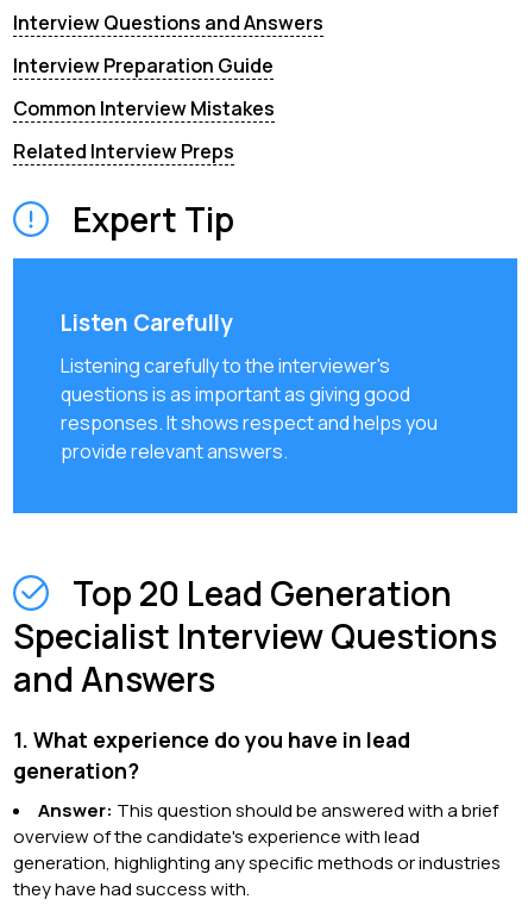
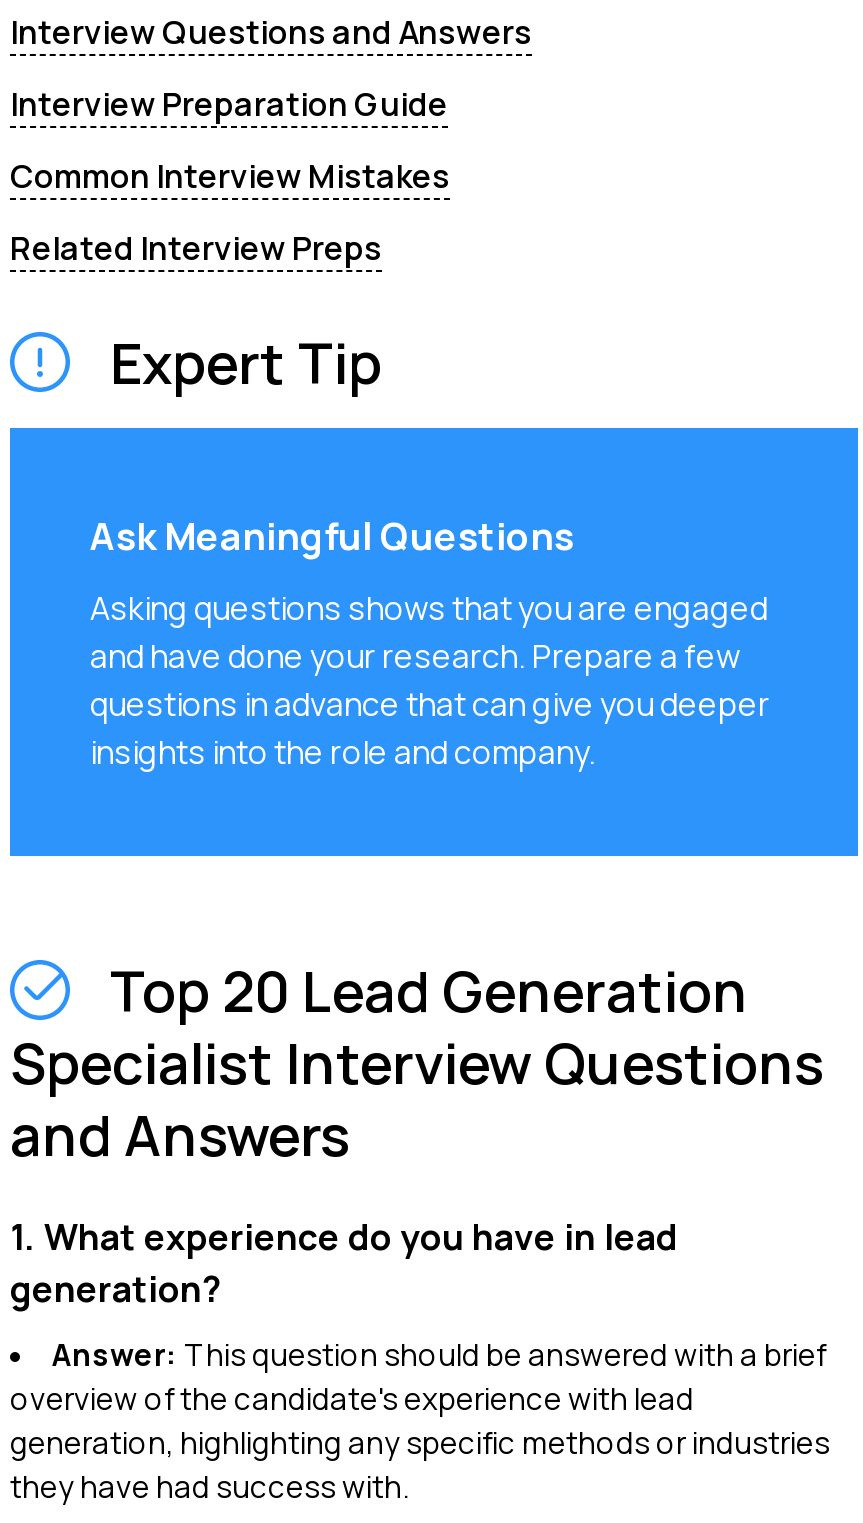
[61,307,232,338] Listen Carefully -> [90,510,574,562] Ask Meaningful Questions
[61,352,438,464] Listening carefully to the interviewer's | questions is as important as giving good | responses. It shows respect and helps you | provide relevant answers. -> [90,586,770,774] Asking questions shows that you are engaged | and have done your research. Prepare a few | questions in advance that can give you deeper | insights into the role and company.

